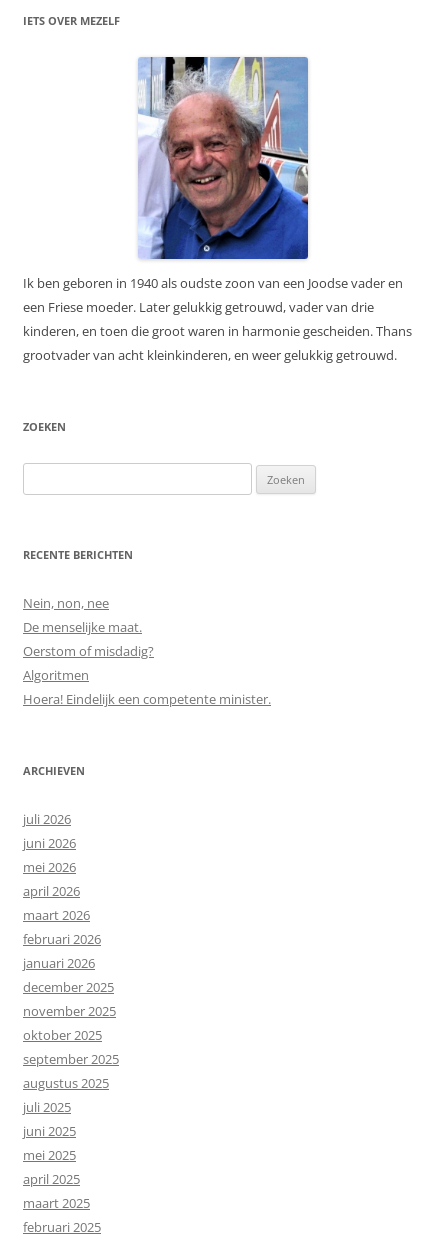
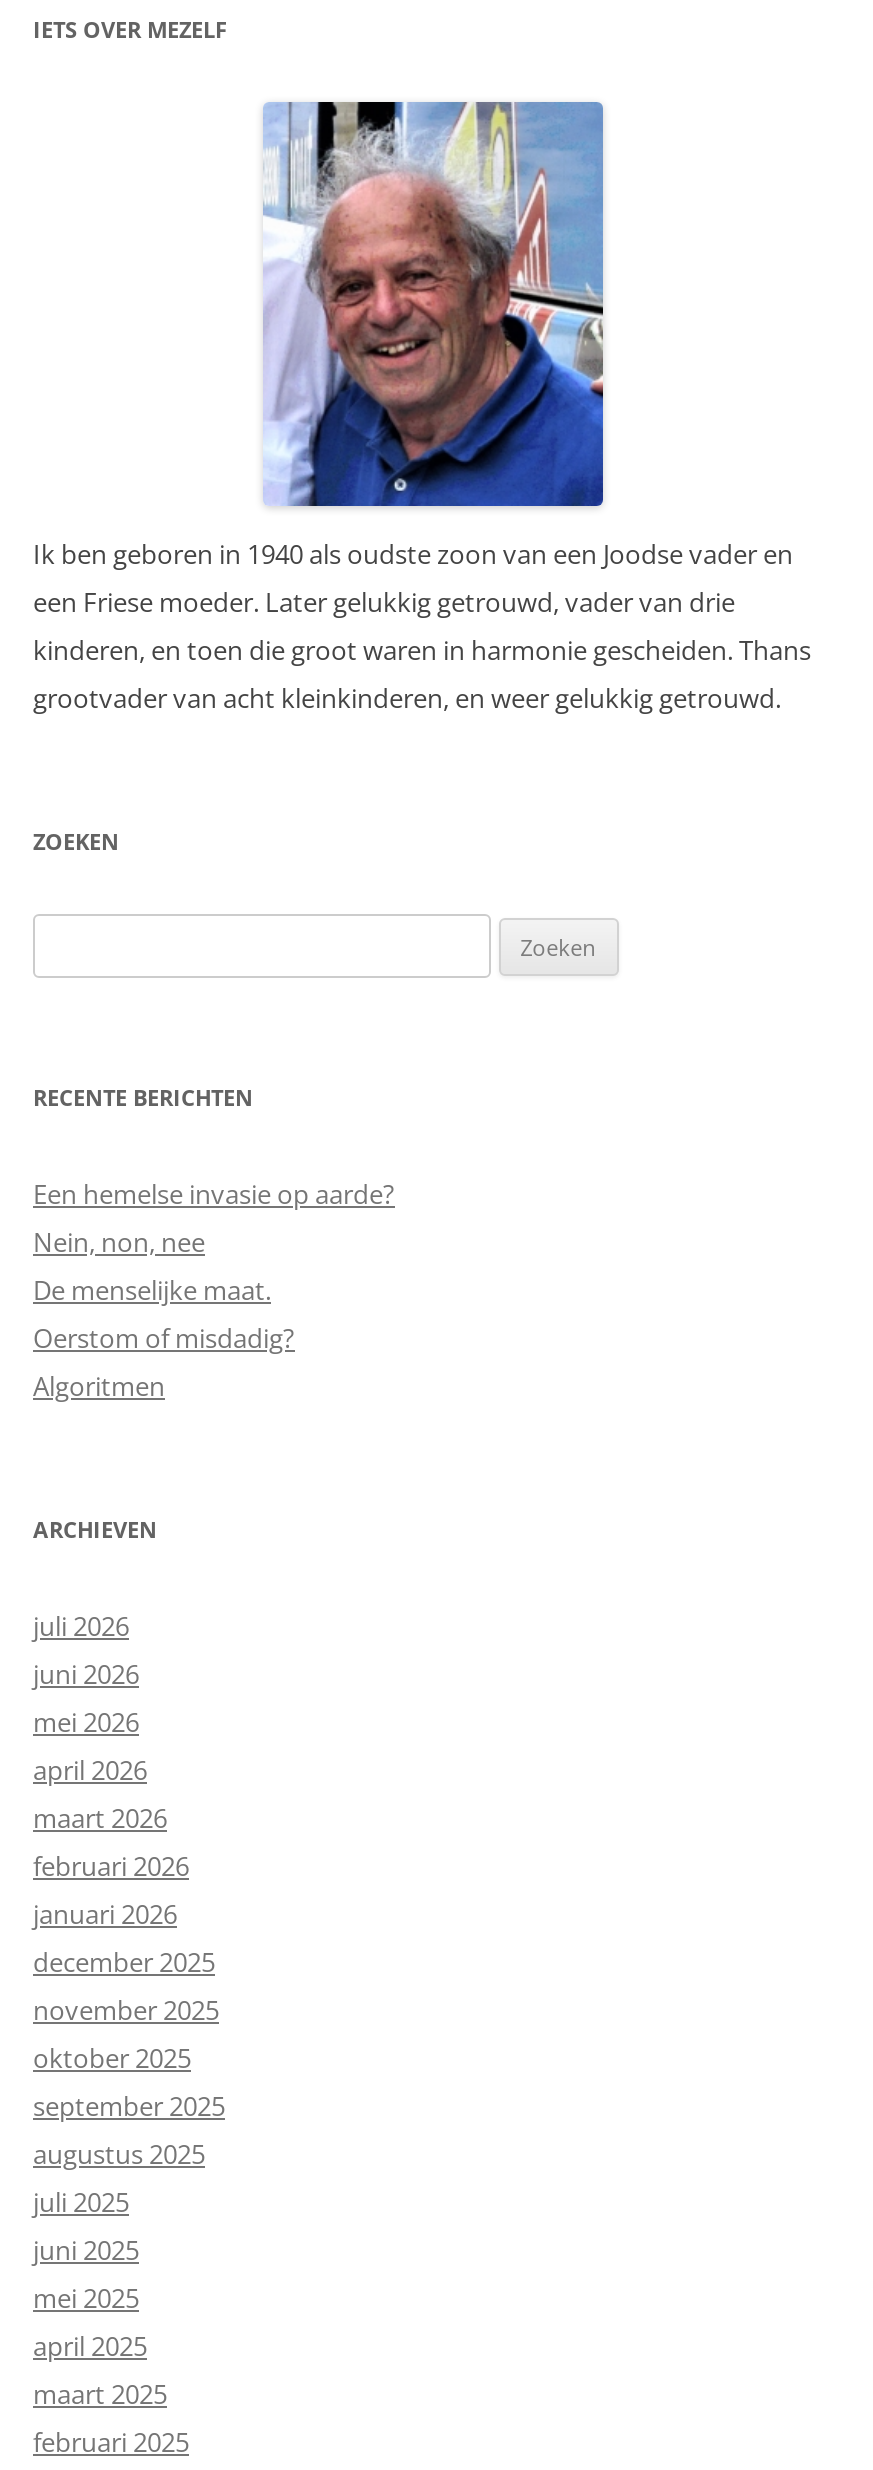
none -> [33,1176,395,1212] Een hemelse invasie op aarde?
moved [23,594,154,684] -> [33,1224,295,1404]: Nein, non, nee | De menselijke maat. | Oerstom of misdadig? | Algoritmen
[23,690,271,708] Hoera! Eindelijk een competente minister. -> none

